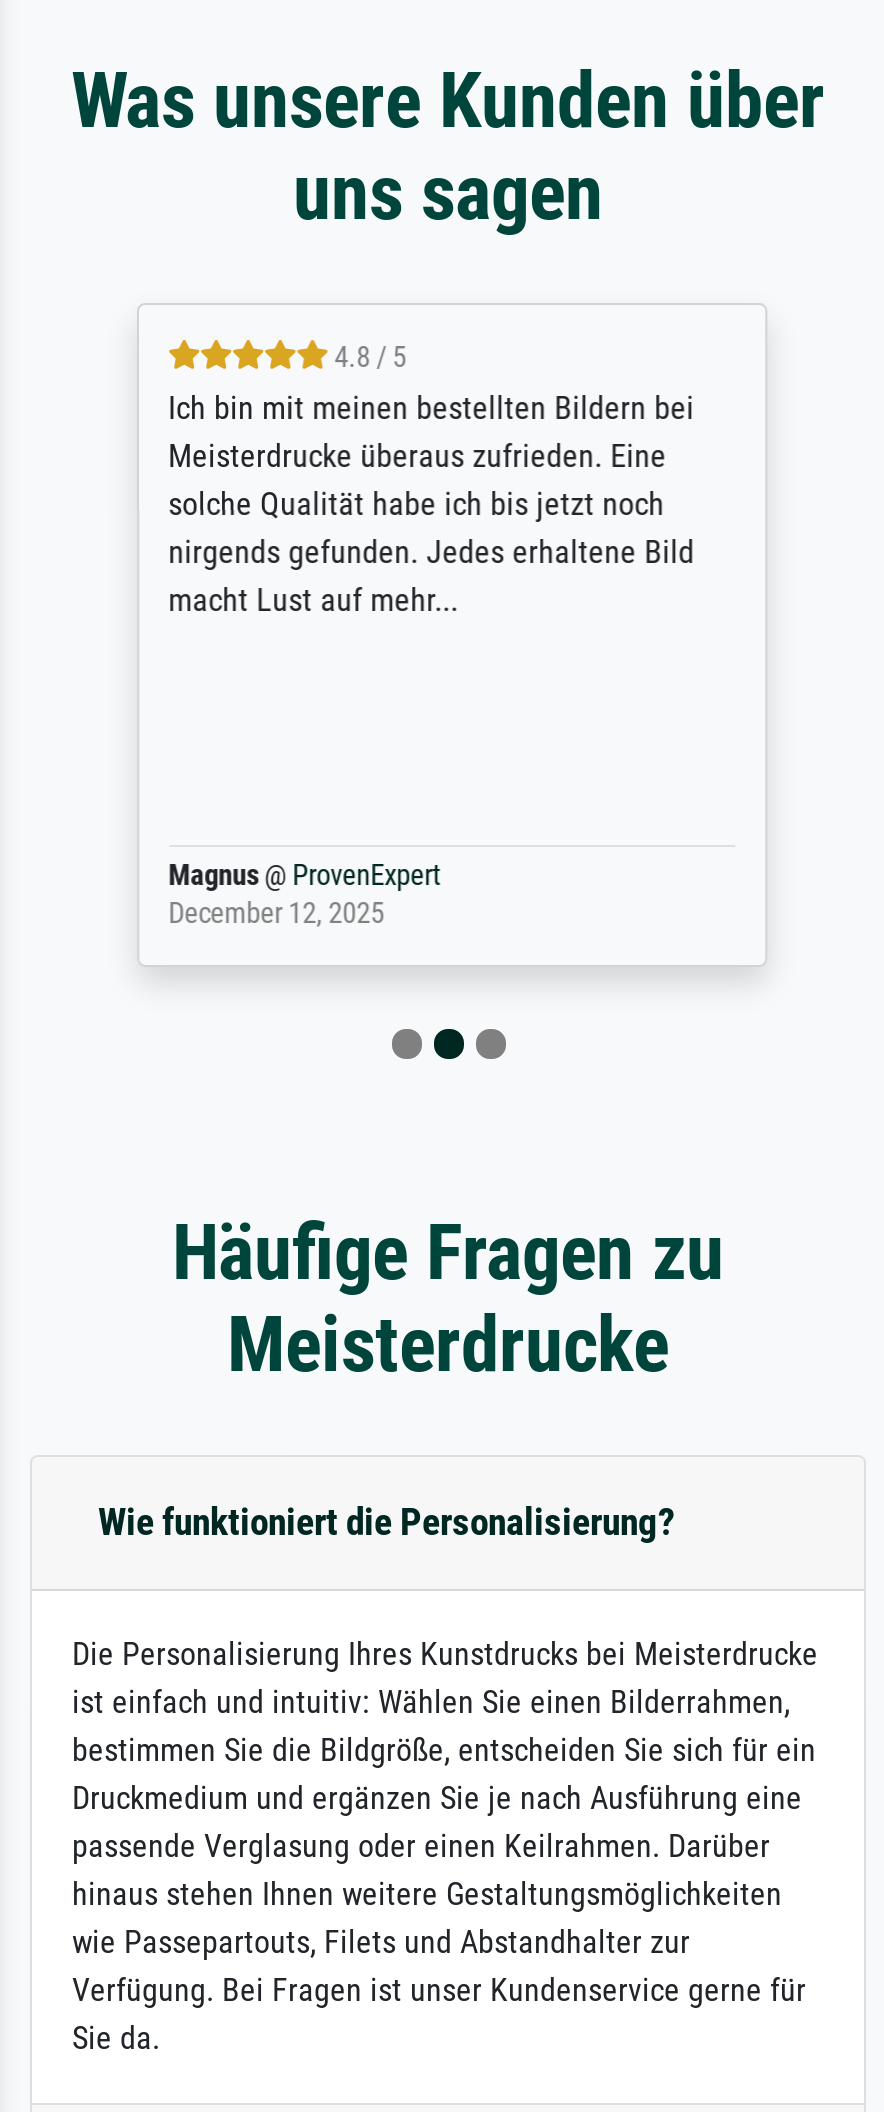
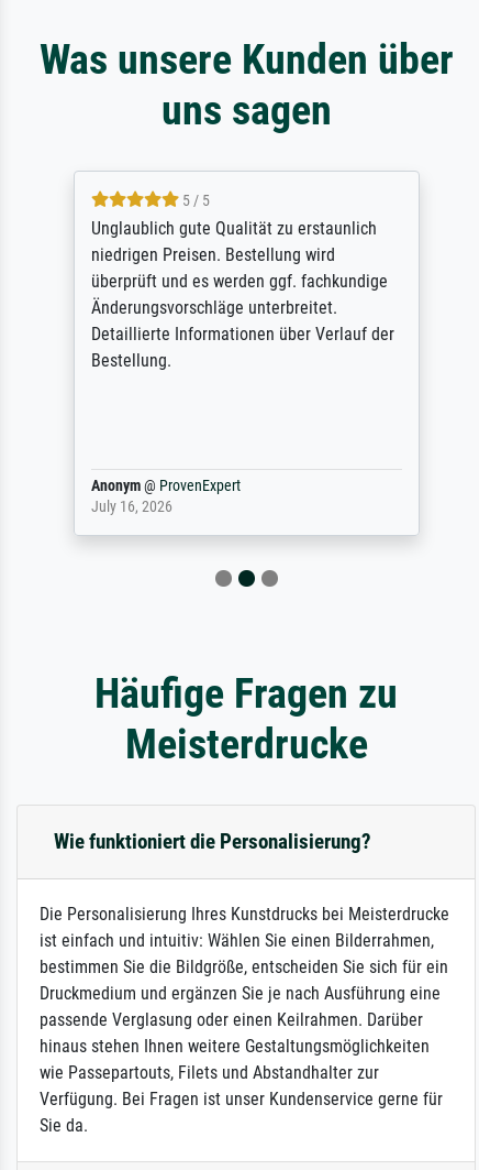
[165,341,691,619] 4.8 / 5 | Ich bin mit meinen bestellten Bildern bei | Meisterdrucke überaus zufrieden. Eine | solche Qualität habe ich bis jetzt noch | nirgends gefunden. Jedes erhaltene Bild | macht Lust auf mehr... -> [91,191,394,370] 5 / 5 | Unglaublich gute Qualität zu erstaunlich | niedrigen Preisen. Bestellung wird | überprüft und es werden ggf. fachkundige | Änderungsvorschläge unterbreitet. | Detaillierte Informationen über Verlauf der | Bestellung.
[165,859,437,931] Magnus @ ProvenExpert | December 12, 2025 -> [91,476,240,516] Anonym @ ProvenExpert | July 16, 2026

